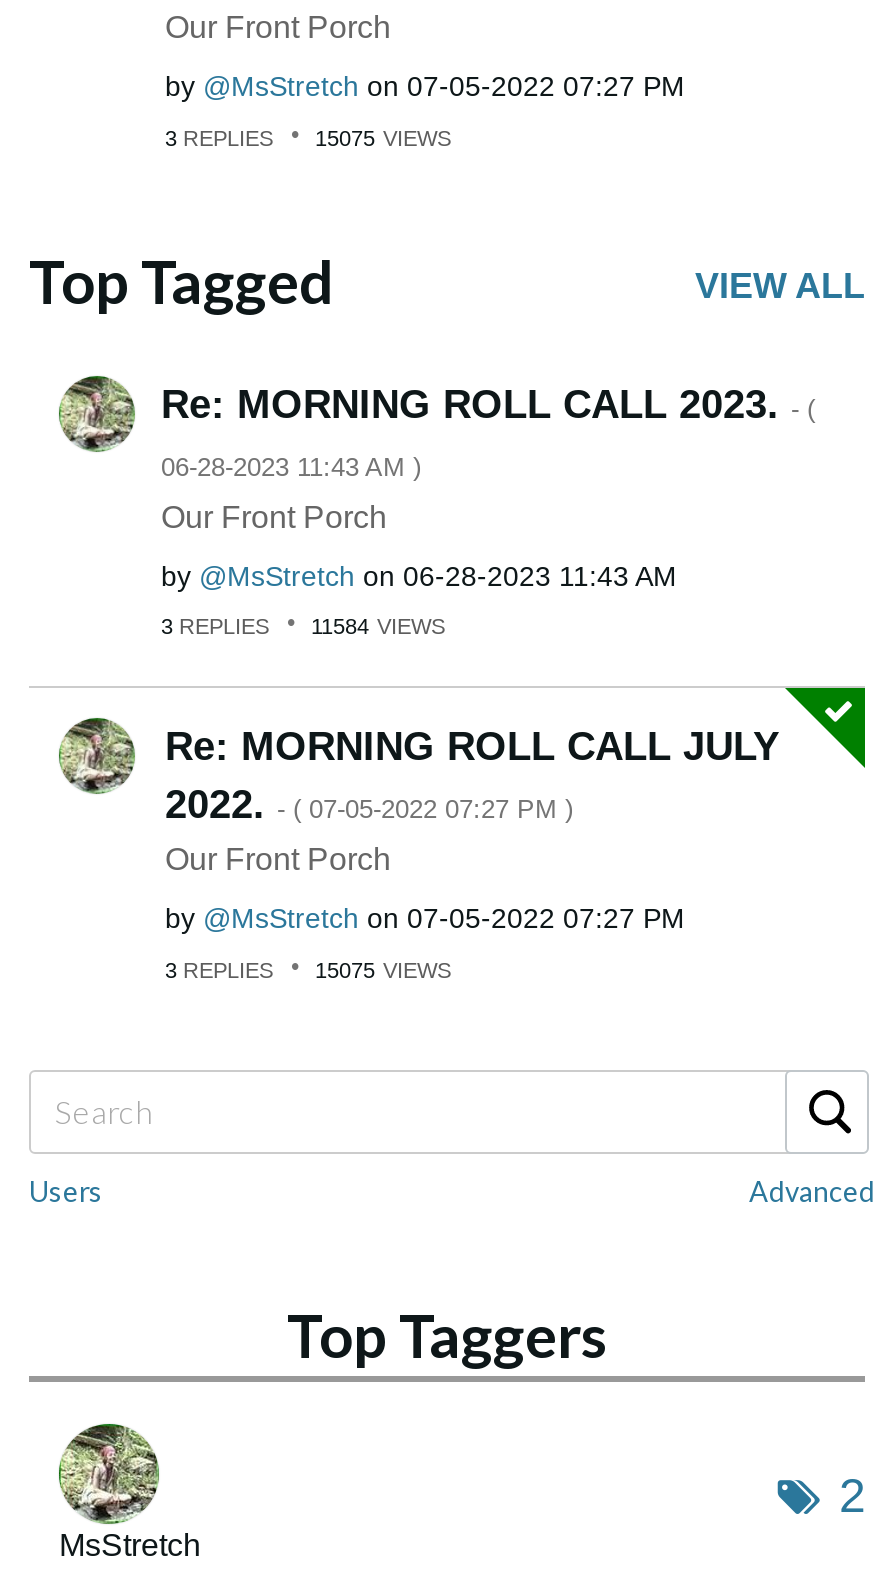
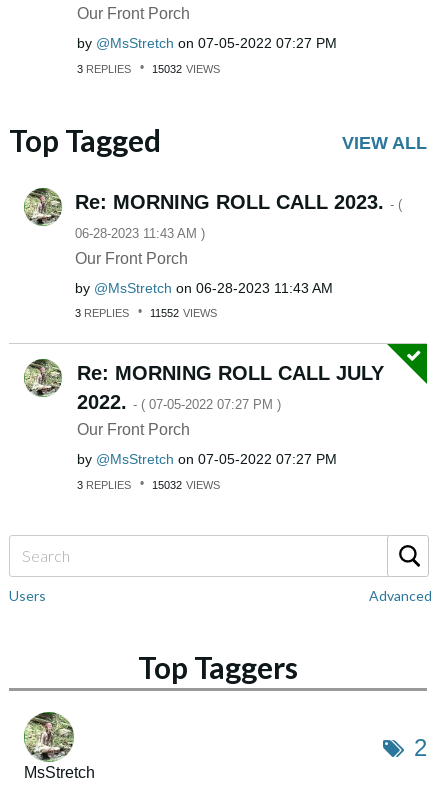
[165,125,451,149] 3 REPLIES 15075 VIEWS -> [77,63,220,75] 3 REPLIES 15032 VIEWS
[161,614,445,638] 3 REPLIES 11584 VIEWS -> [75,307,217,319] 3 REPLIES 11552 VIEWS
[165,957,451,981] 3 REPLIES 15075 VIEWS -> [77,479,220,491] 3 REPLIES 15032 VIEWS

